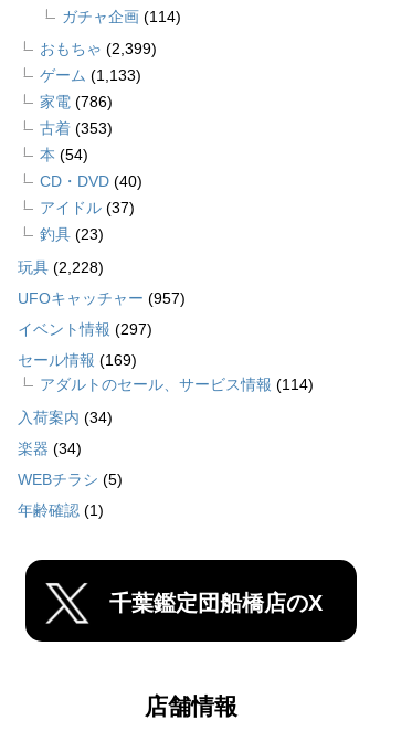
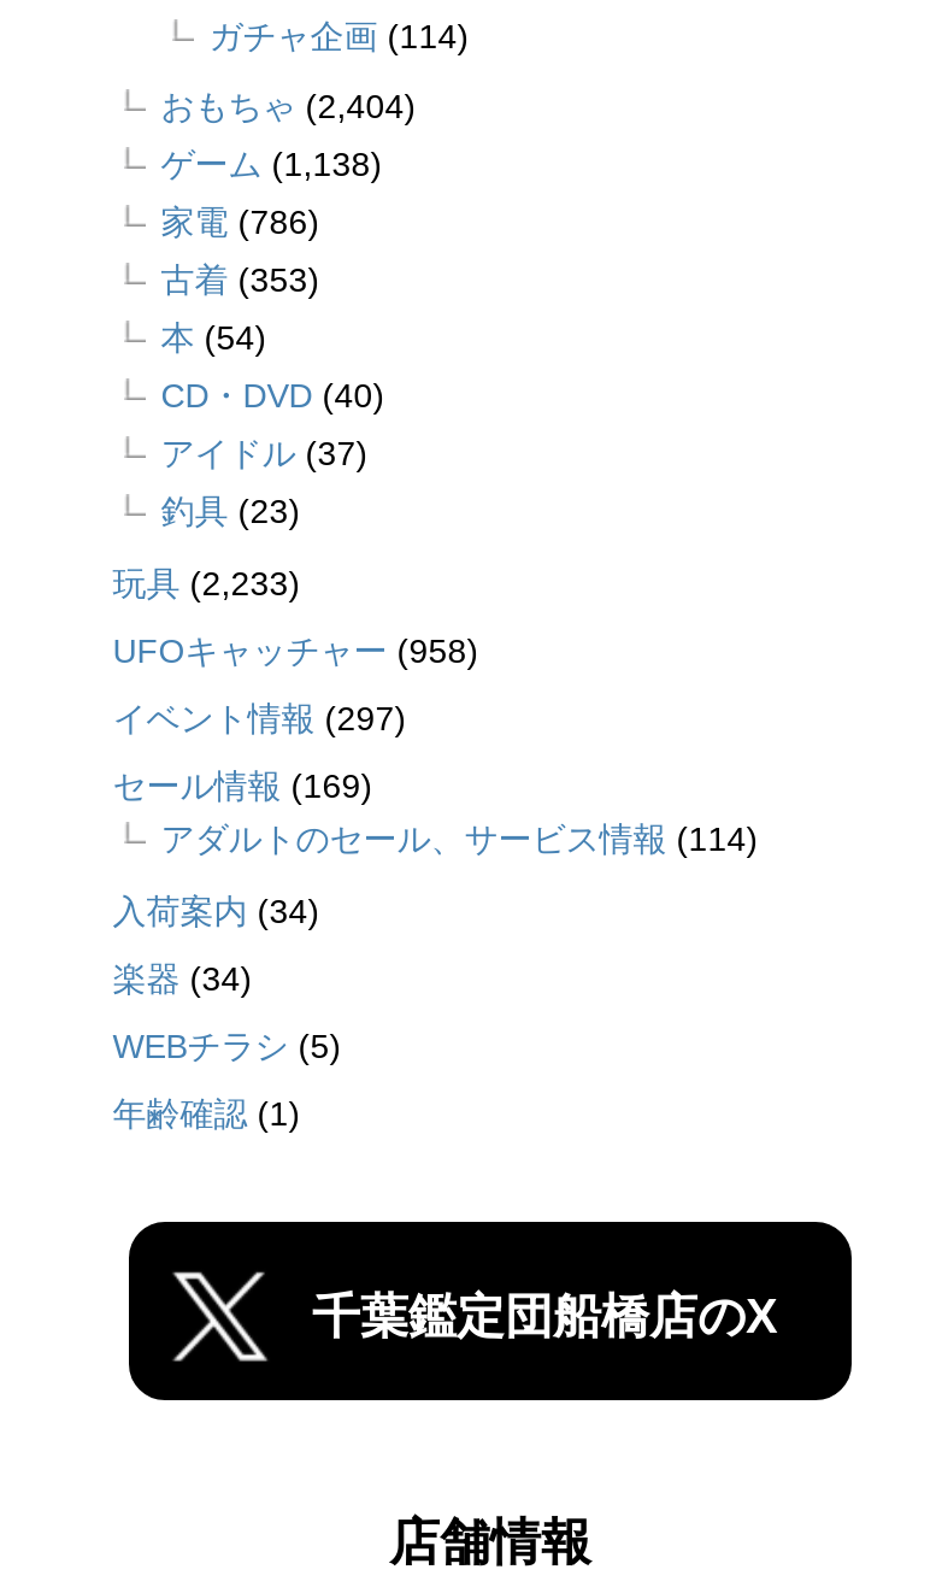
[40,39,157,57] おもちゃ(2,399) -> [161,86,416,125] おもちゃ(2,404)
[40,66,142,84] ゲーム(1,133) -> [161,144,382,182] ゲーム(1,138)
[18,258,104,276] 玩具(2,228) -> [113,563,300,602] 玩具(2,233)
[18,289,186,307] UFOキャッチャー(957) -> [113,631,479,669] UFOキャッチャー(958)

